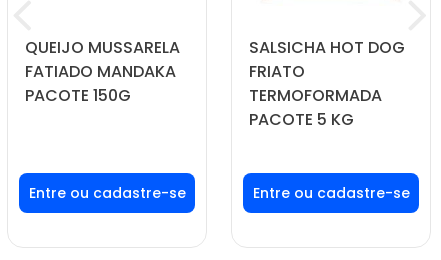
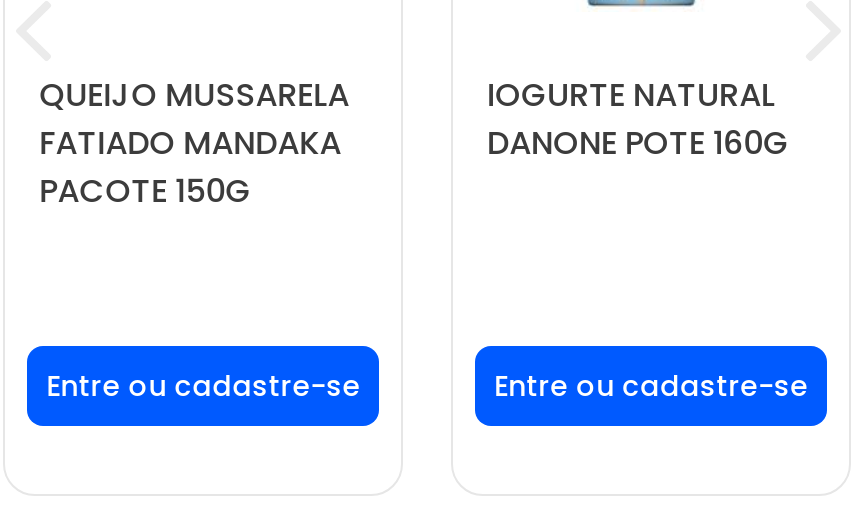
[249,36,405,131] SALSICHA HOT DOG | FRIATO | TERMOFORMADA | PACOTE 5 KG -> [487,72,789,166] IOGURTE NATURAL | DANONE POTE 160G

